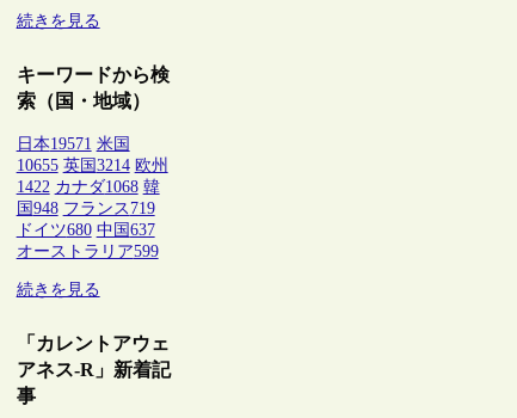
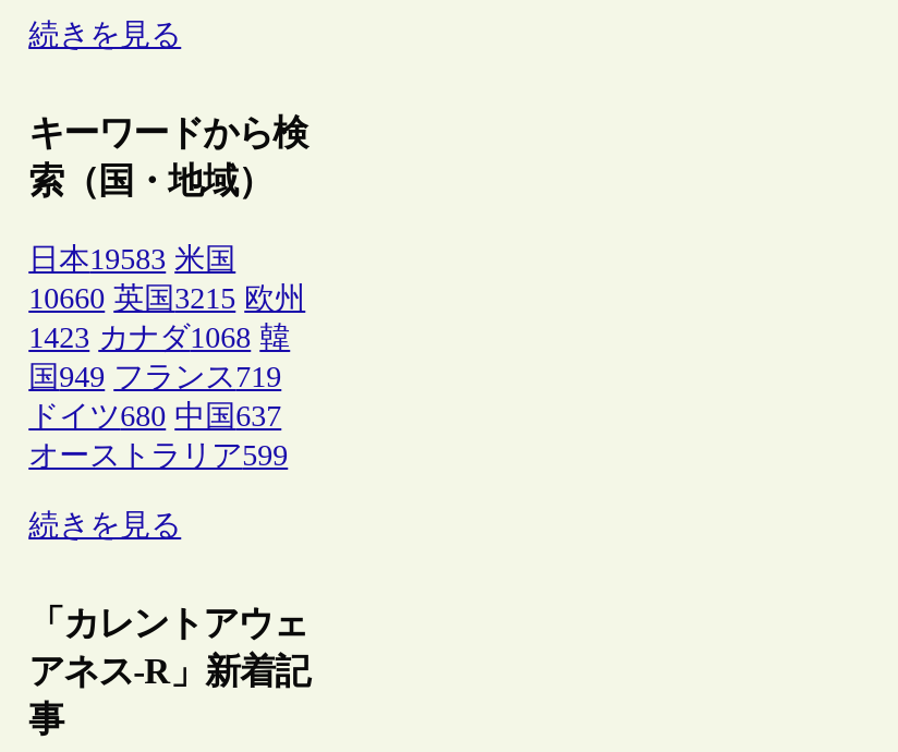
[16,135,130,153] 日本19571 米国 -> [29,243,236,276] 日本19583 米国
[16,157,168,174] 10655 英国3214 欧州 -> [29,282,305,315] 10660 英国3215 欧州
[16,178,160,196] 1422 カナダ1068 韓 -> [29,322,290,354] 1423 カナダ1068 韓
[16,200,155,217] 国948 フランス719 -> [29,361,281,394] 国949 フランス719

